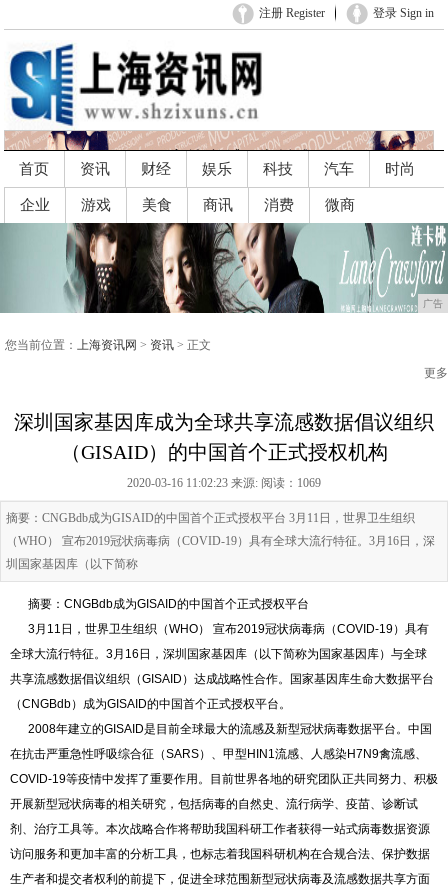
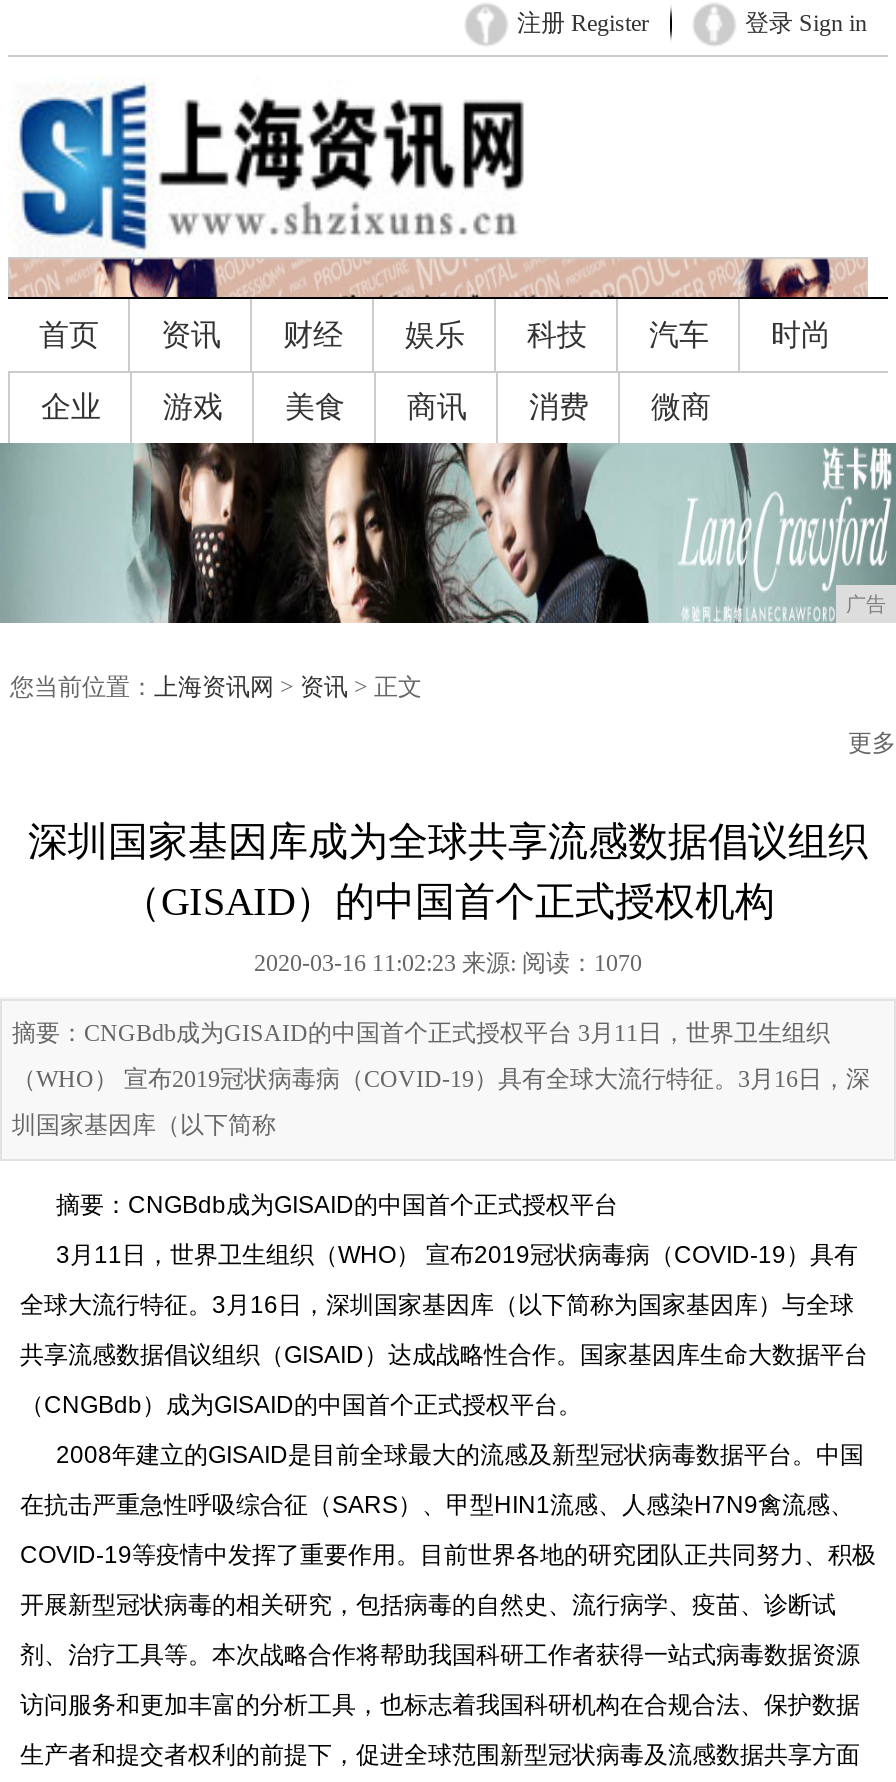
[127,476,321,490] 2020-03-16 11:02:23 来源:阅读：1069 -> [254,949,642,977] 2020-03-16 11:02:23 来源:阅读：1070

